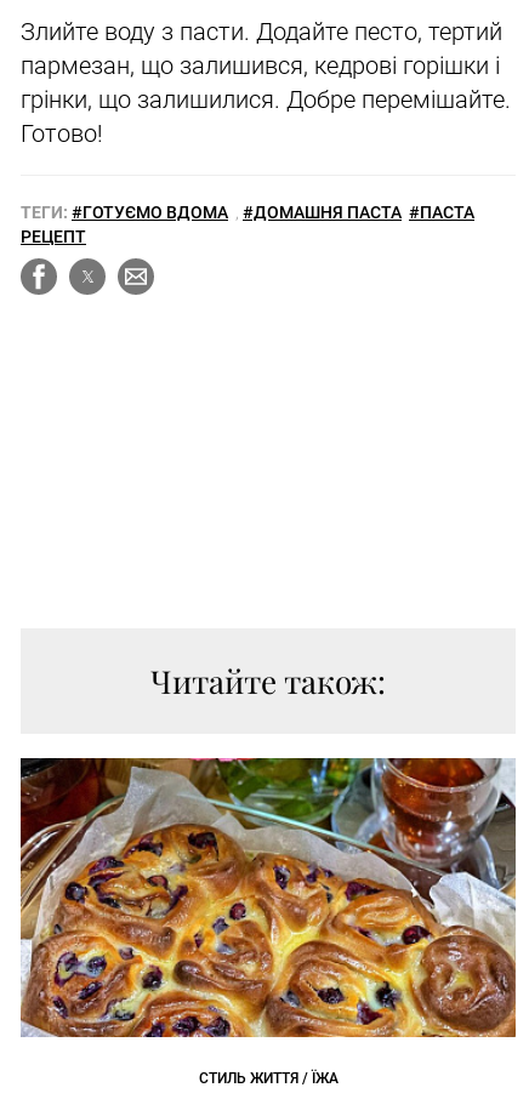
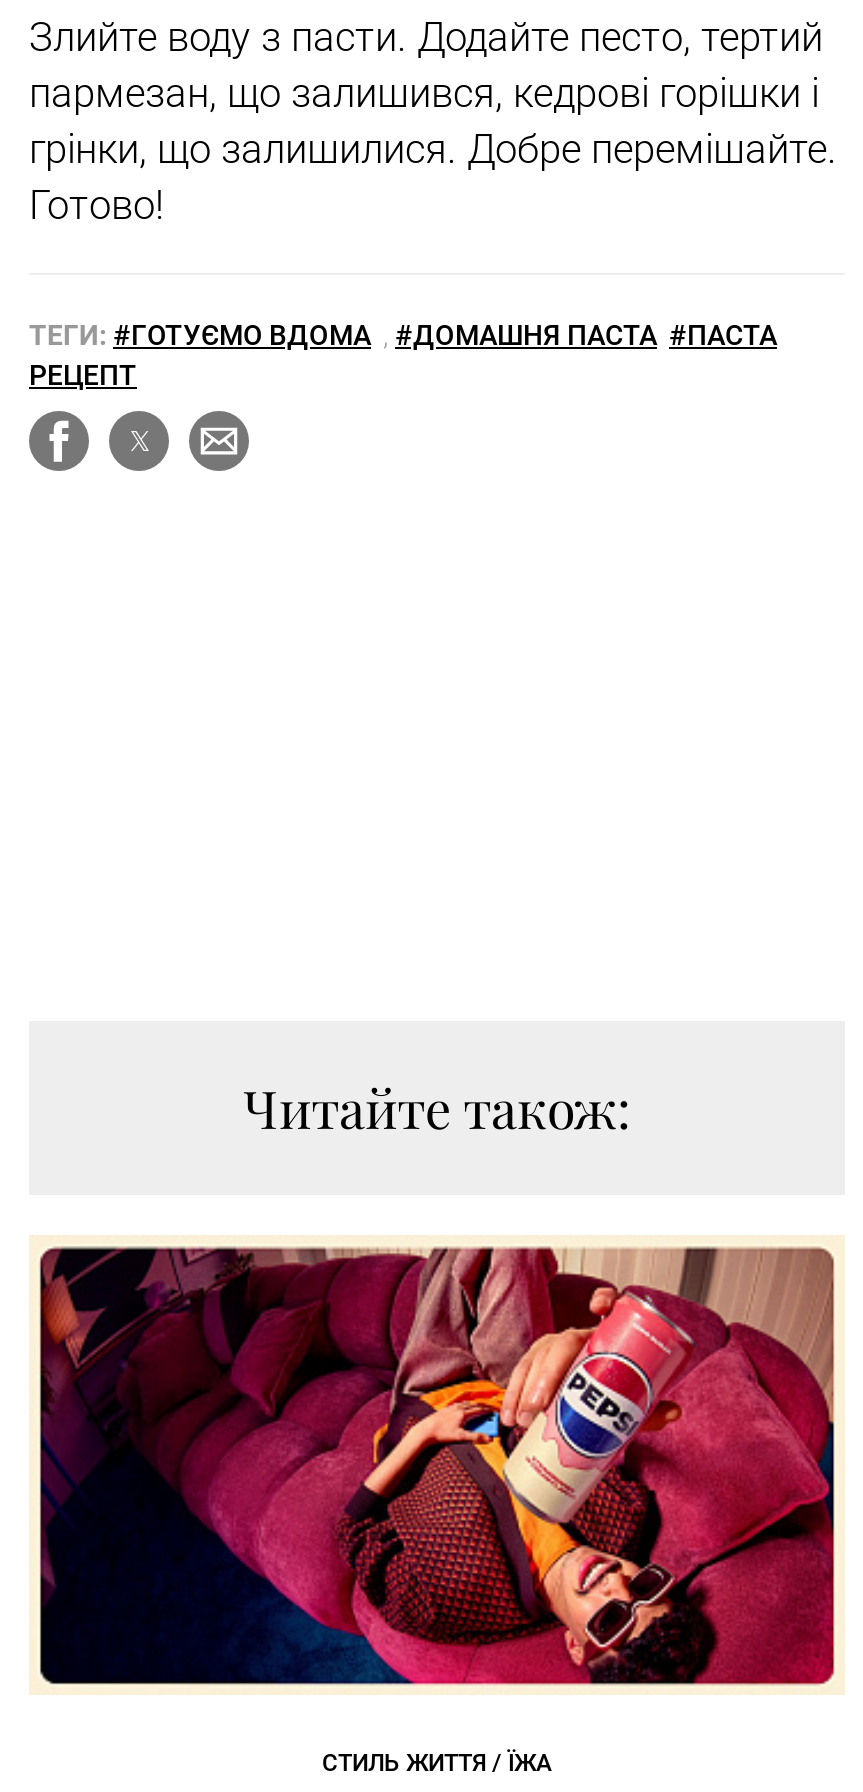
[19,757,517,1038] [image] -> [29,1235,845,1695] [image]

